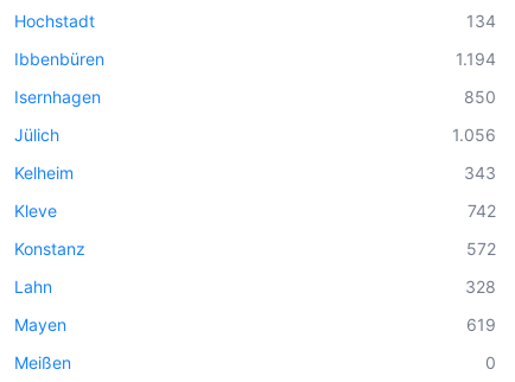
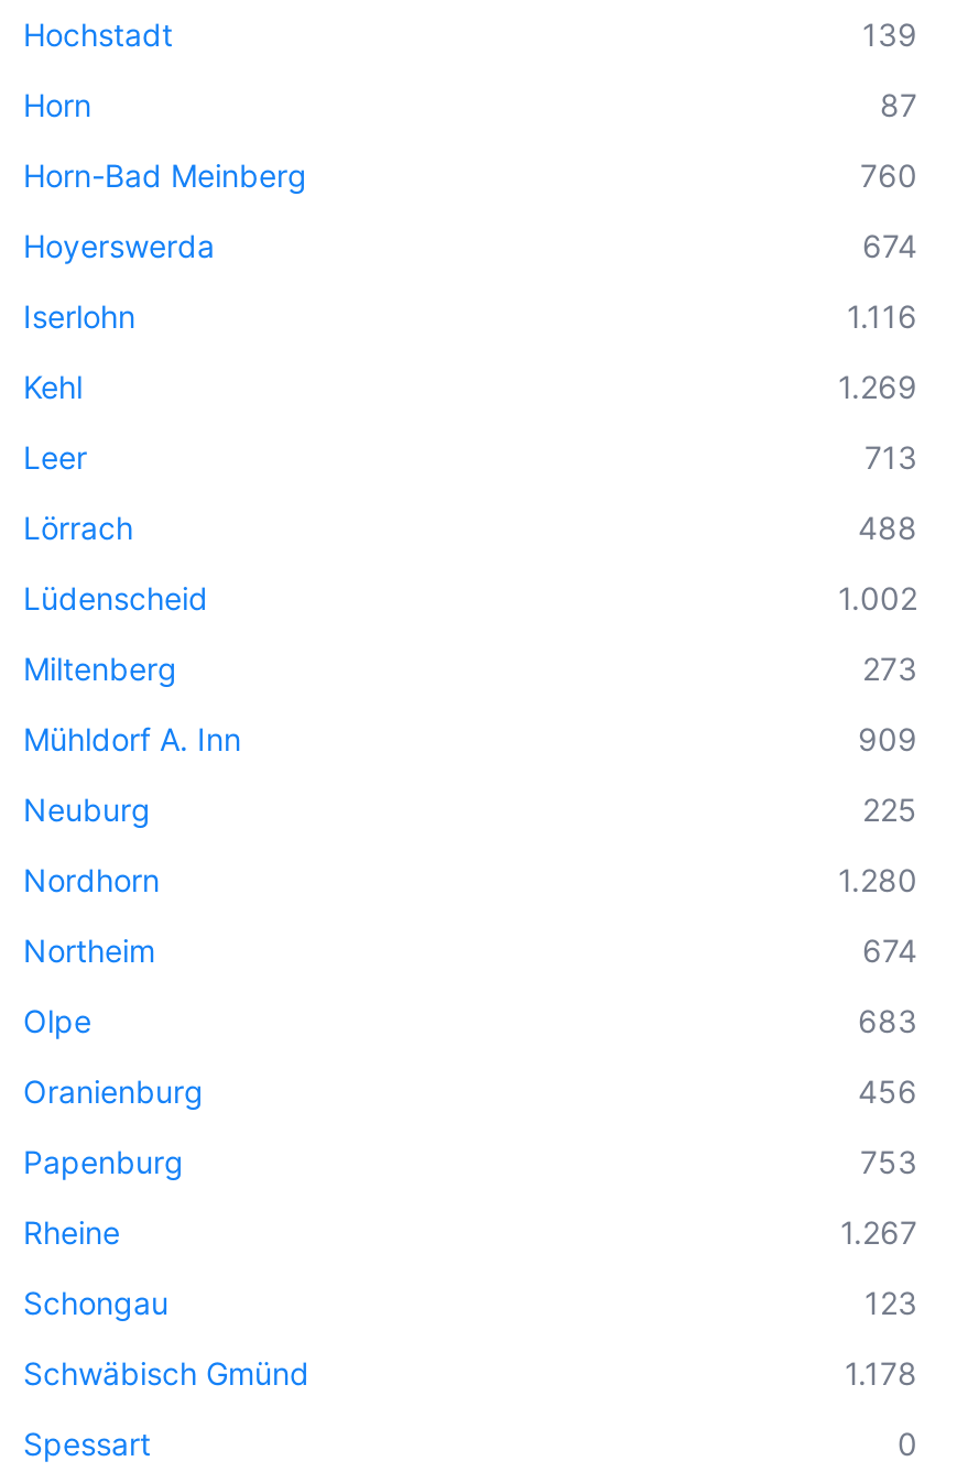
[14,10,496,372] 134 | Ibbenbüren | 1.194 | Isernhagen | 850 | Jülich | 1.056 | Kelheim | 343 | Kleve | 742 | Konstanz | 572 | Lahn | 328 | Mayen | 619 | Meißen -> [23,15,917,1461] 139 | Horn | 87 | Horn-Bad Meinberg | 760 | Hoyerswerda | 674 | Iserlohn | 1.116 | Kehl | 1.269 | Leer | 713 | Lörrach | 488 | Lüdenscheid | 1.002 | Miltenberg | 273 | Mühldorf A. Inn | 909 | Neuburg | 225 | Nordhorn | 1.280 | Northeim | 674 | Olpe | 683 | Oranienburg | 456 | Papenburg | 753 | Rheine | 1.267 | Schongau | 123 | Schwäbisch Gmünd | 1.178 | Spessart

